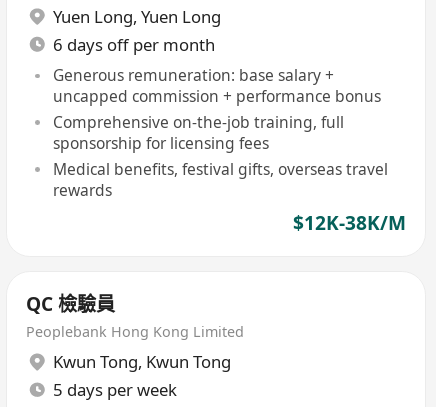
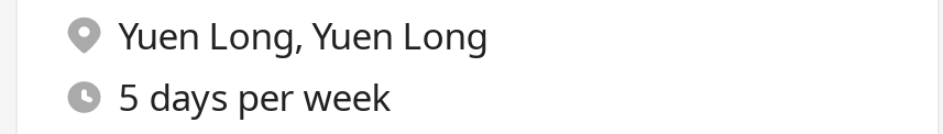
[26,33,405,373] 6 days off per month | Generous remuneration: base salary + | uncapped commission + performance bonus | Comprehensive on-the-job training, full | sponsorship for licensing fees | Medical benefits, festival gifts, overseas travel | rewards | $12K-38K/M | QC 檢驗員 | Peoplebank Hong Kong Limited | Kwun Tong, Kwun Tong -> none

